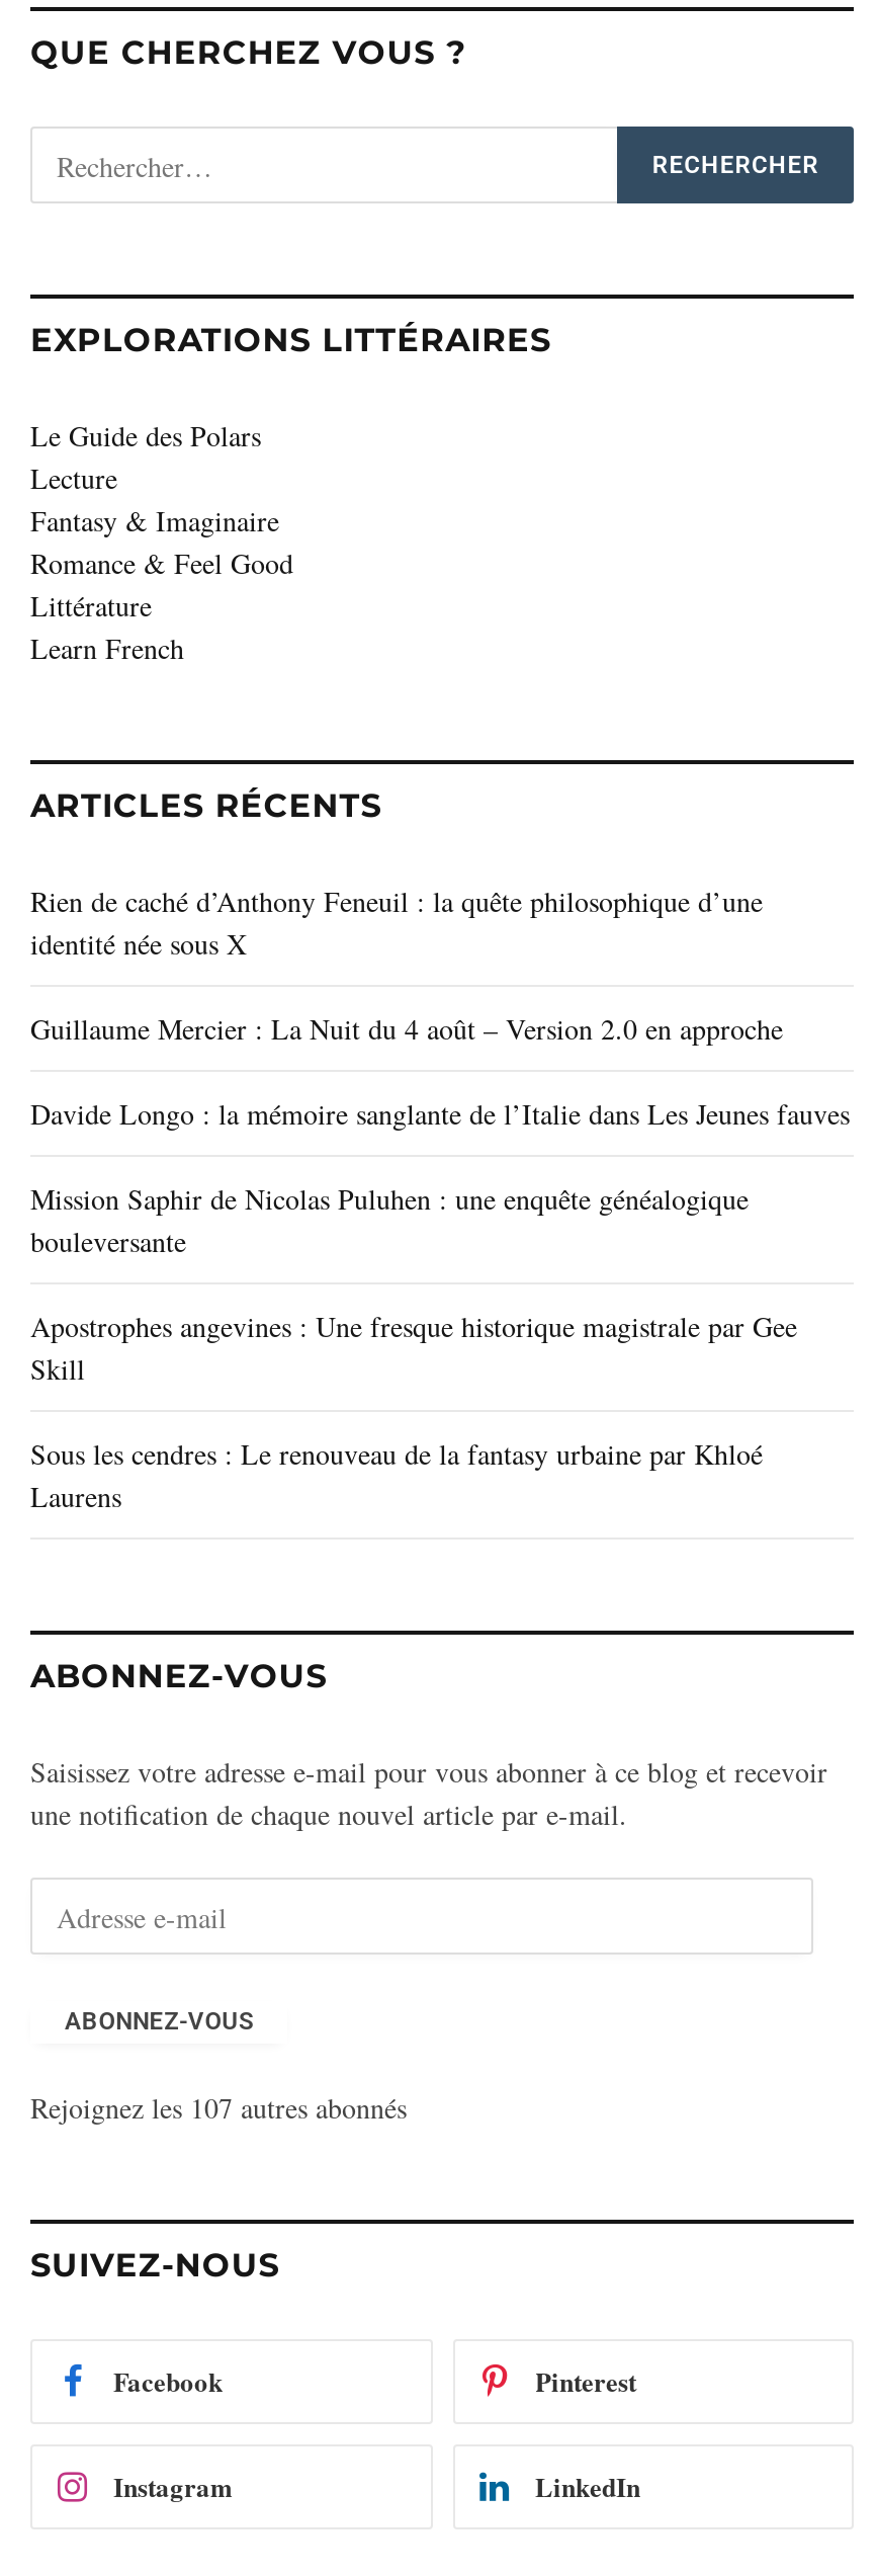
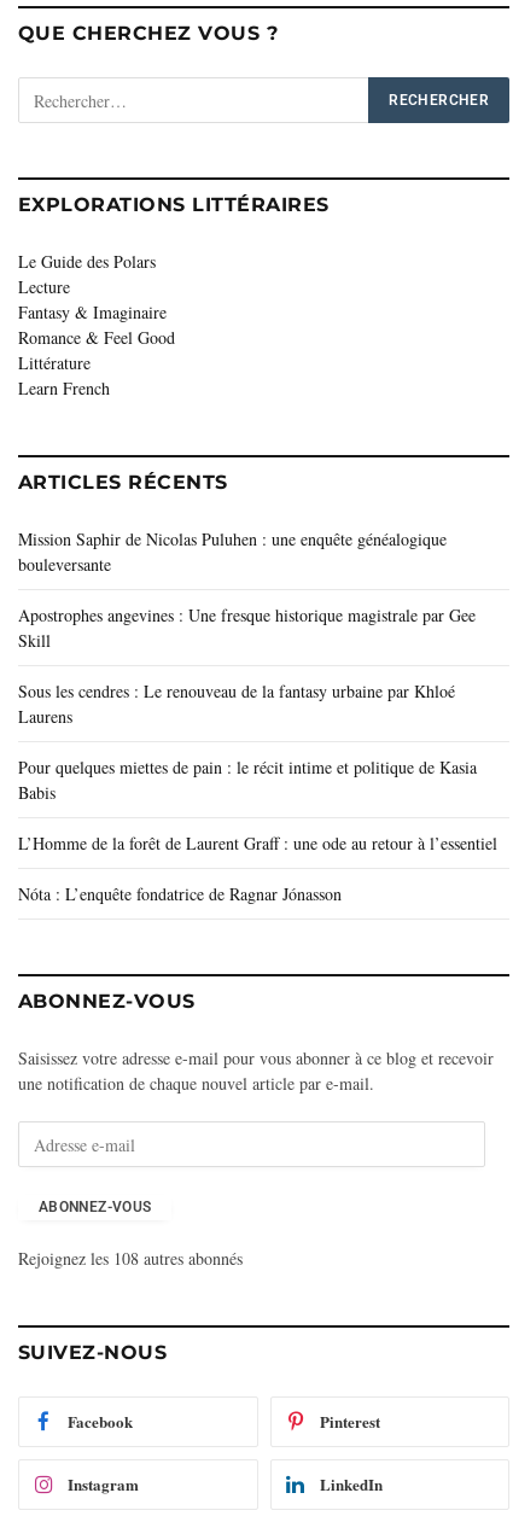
[30,882,850,1133] Rien de caché d’Anthony Feneuil : la quête philosophique d’une | identité née sous X | Guillaume Mercier : La Nuit du 4 août – Version 2.0 en approche | Davide Longo : la mémoire sanglante de l’Italie dans Les Jeunes fauves -> none
moved [30,1180,797,1516] -> [18,528,476,728]: Mission Saphir de Nicolas Puluhen : une enquête généalogique | bouleversante | Apostrophes angevines : Une fresque historique magistrale par Gee | Skill | Sous les cendres : Le renouveau de la fantasy urbaine par Khloé | Laurens
none -> [18,756,497,906] Pour quelques miettes de pain : le récit intime et politique de Kasia | Babis | L’Homme de la forêt de Laurent Graff : une ode au retour à l’essentiel | Nóta : L’enquête fondatrice de Ragnar Jónasson
[30,2089,407,2127] Rejoignez les 107 autres abonnés -> [18,1247,243,1270] Rejoignez les 108 autres abonnés

